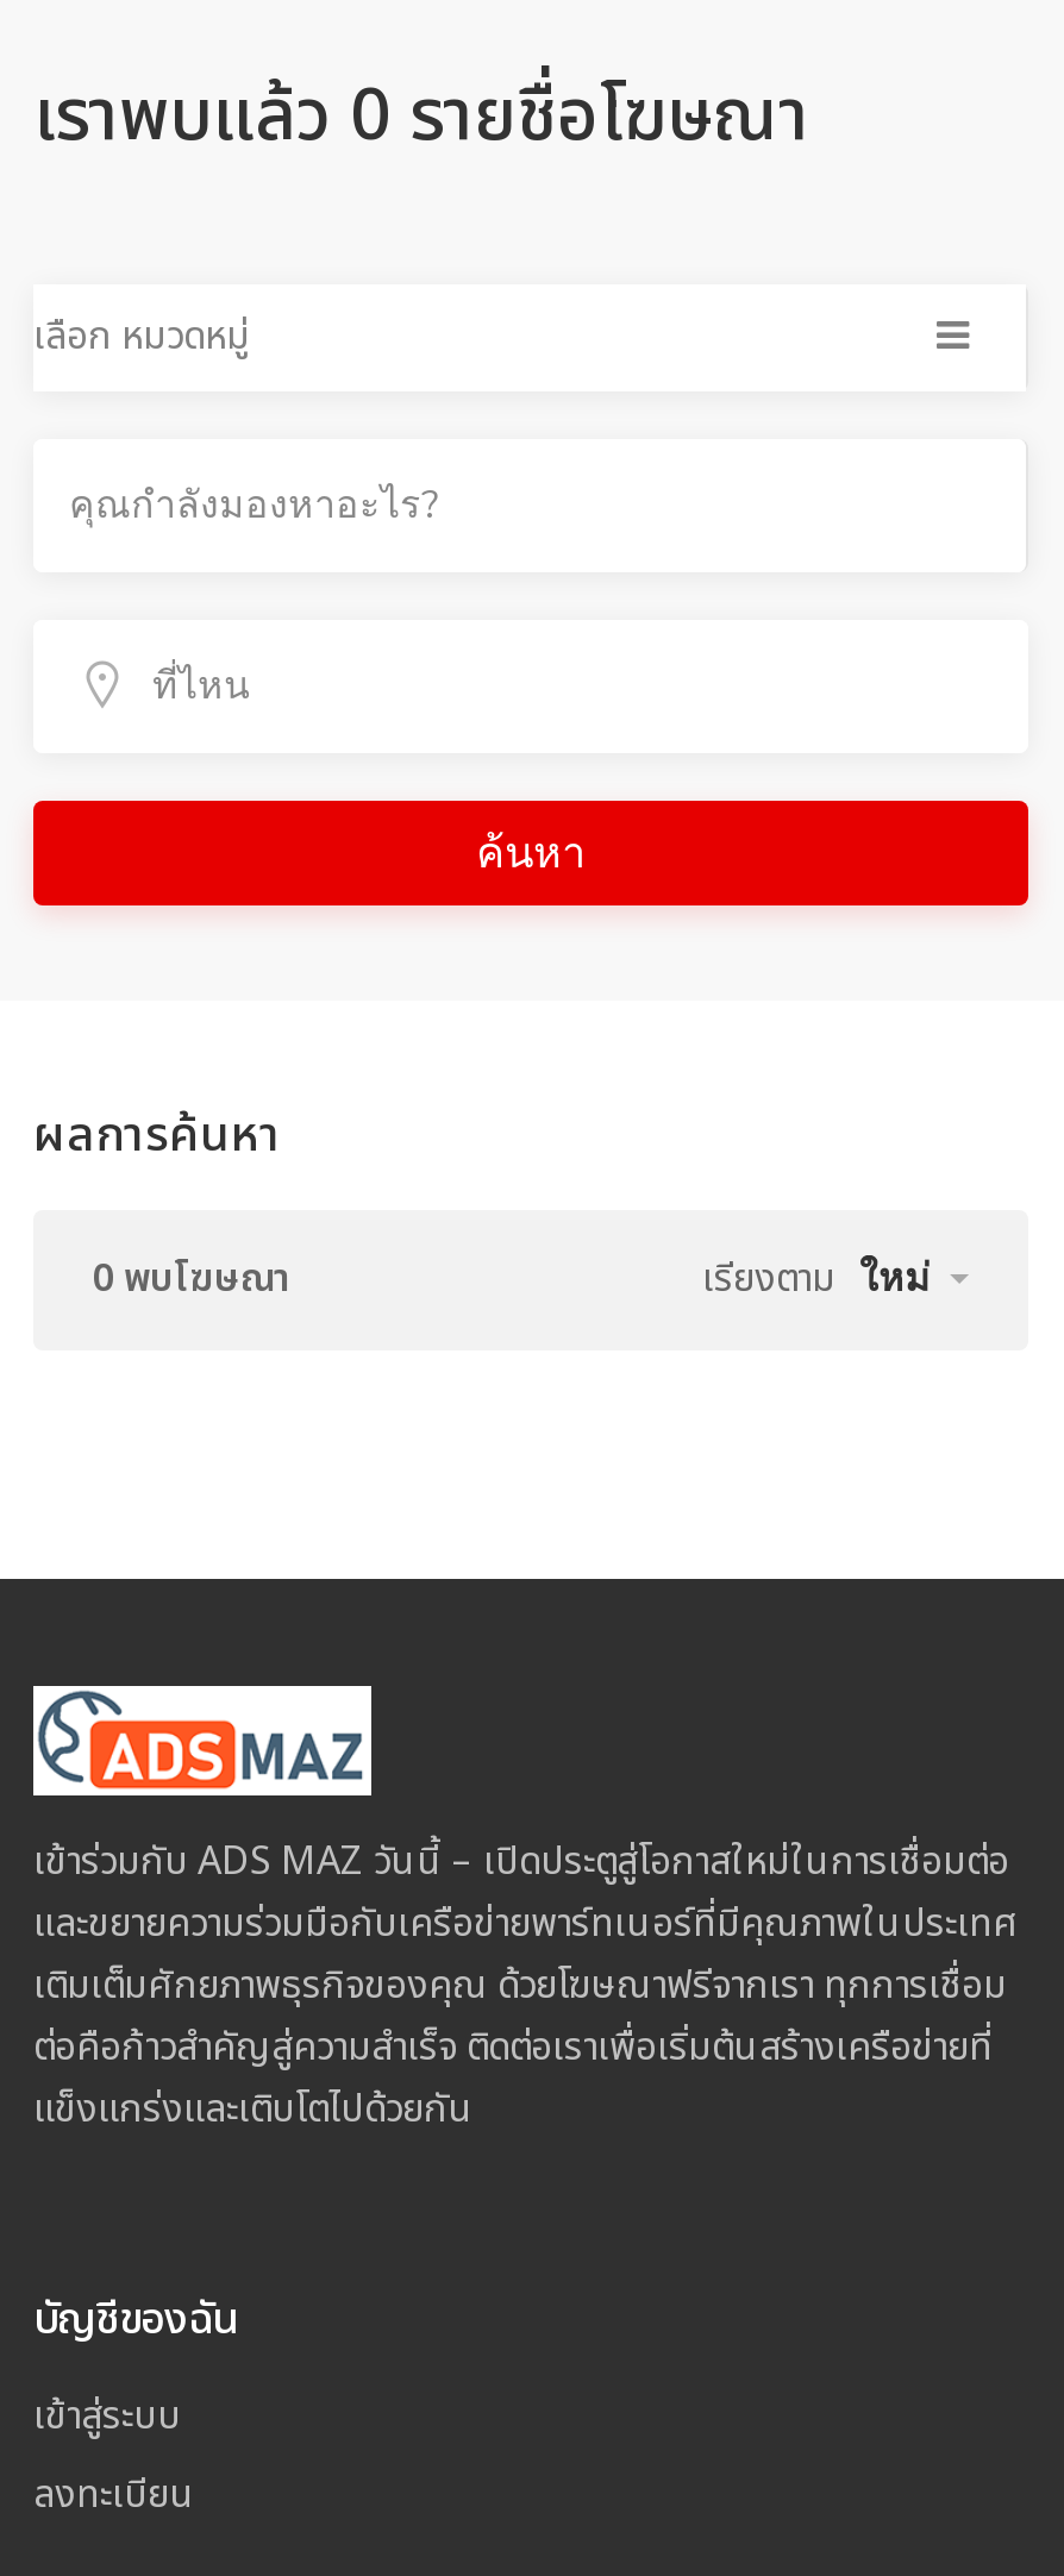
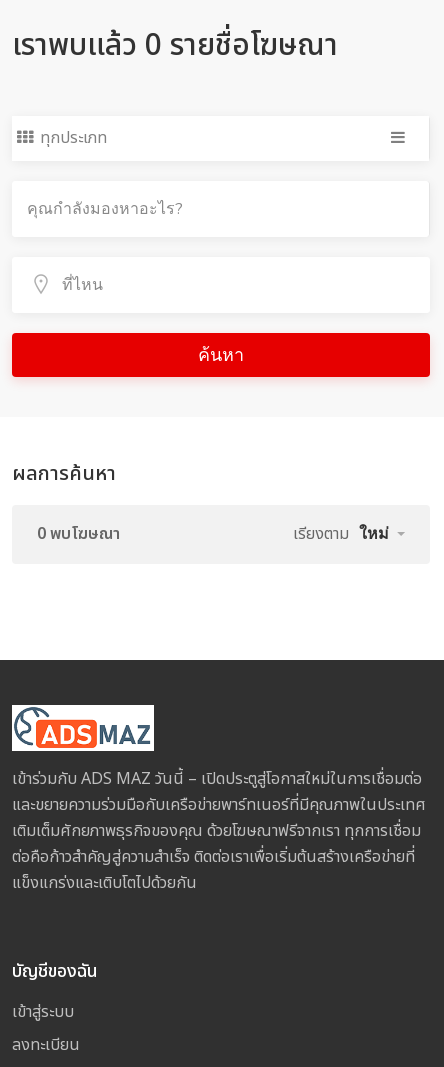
[33,308,250,365] เลือก หมวดหมู่ -> [40,126,107,150] ทุกประเภท

